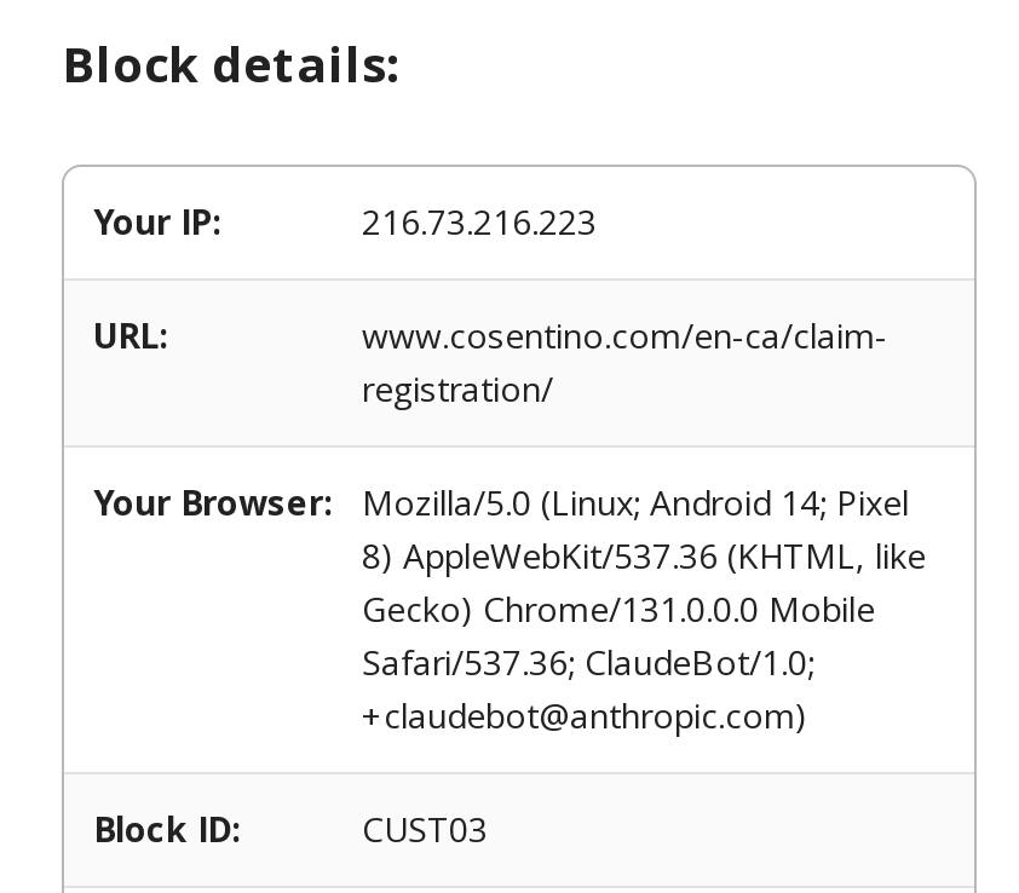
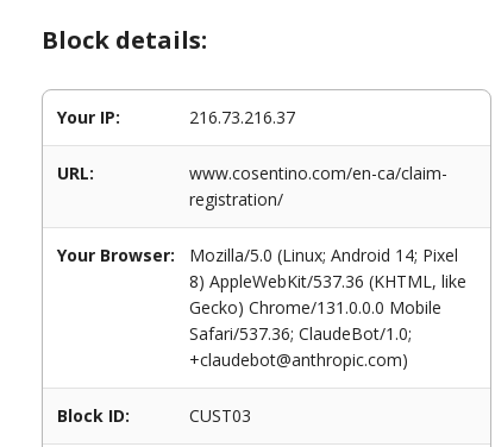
[362,198,597,244] 216.73.216.223 -> [189,106,295,128] 216.73.216.37

